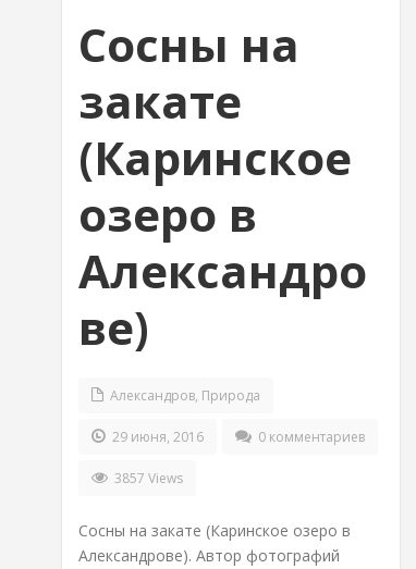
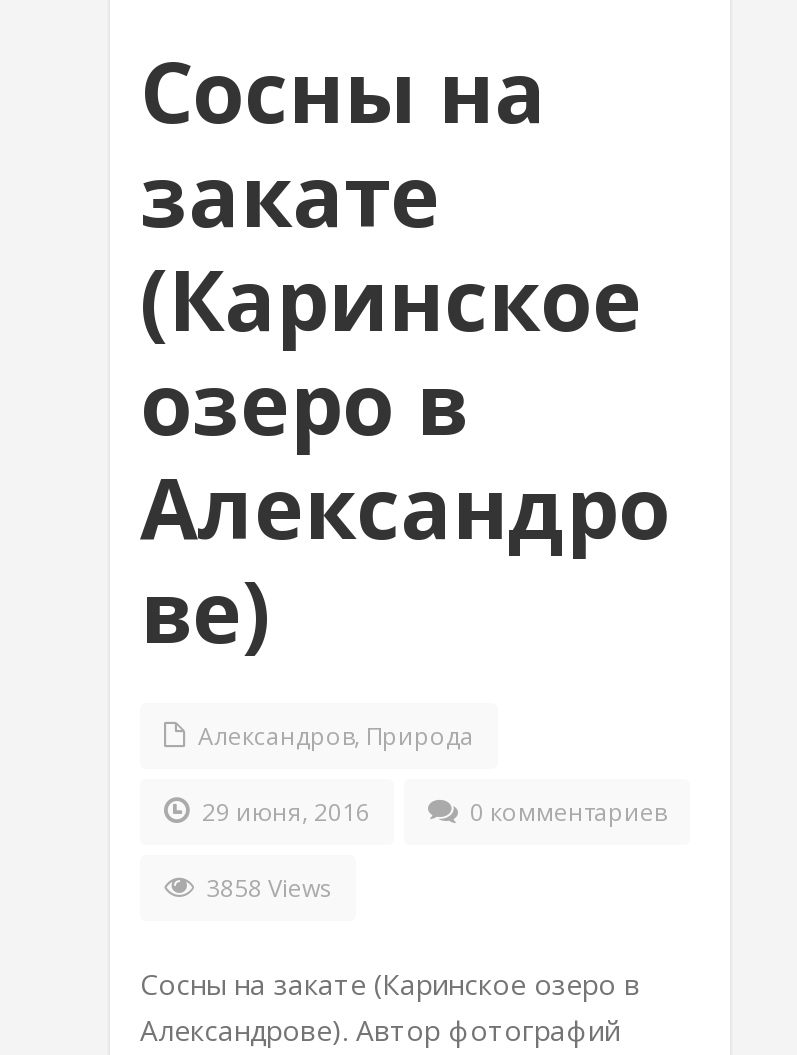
[111,469,183,487] 3857 Views -> [200,871,332,905] 3858 Views

